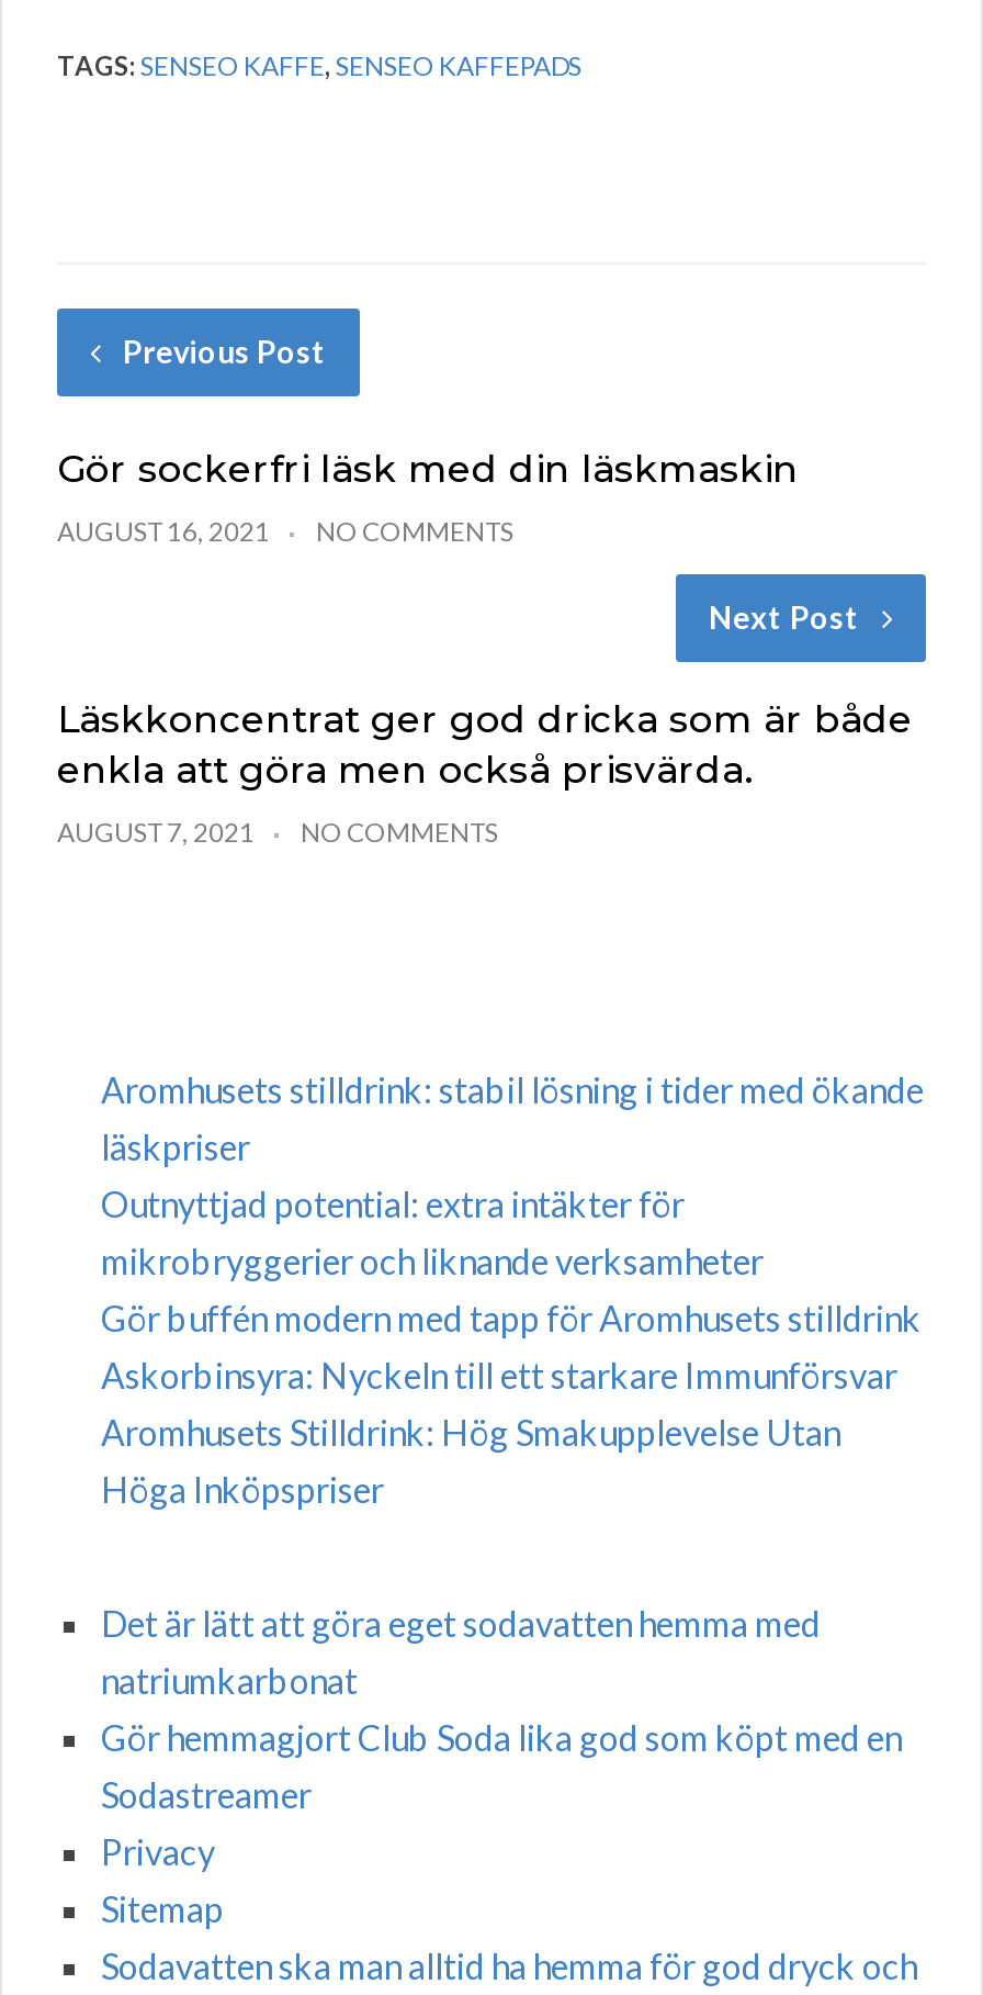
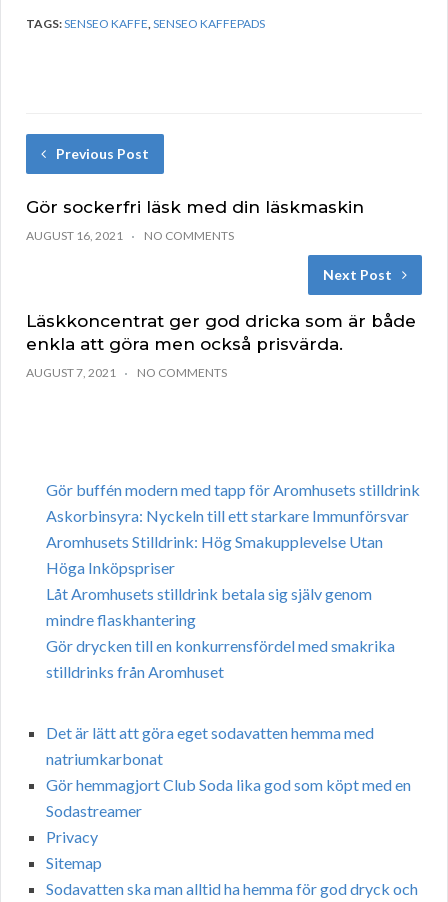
[101,1069,924,1282] Aromhusets stilldrink: stabil lösning i tider med ökande | läskpriser | Outnyttjad potential: extra intäkter för | mikrobryggerier och liknande verksamheter -> none
moved [101,1297,922,1510] -> [46,480,420,577]: Gör buffén modern med tapp för Aromhusets stilldrink | Askorbinsyra: Nyckeln till ett starkare Immunförsvar | Aromhusets Stilldrink: Hög Smakupplevelse Utan | Höga Inköpspriser
none -> [46,584,395,681] Låt Aromhusets stilldrink betala sig själv genom | mindre flaskhantering | Gör drycken till en konkurrensfördel med smakrika | stilldrinks från Aromhuset

